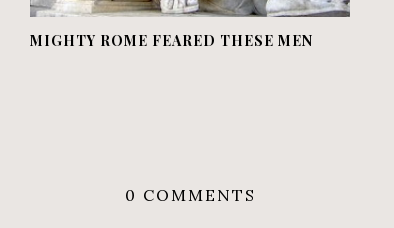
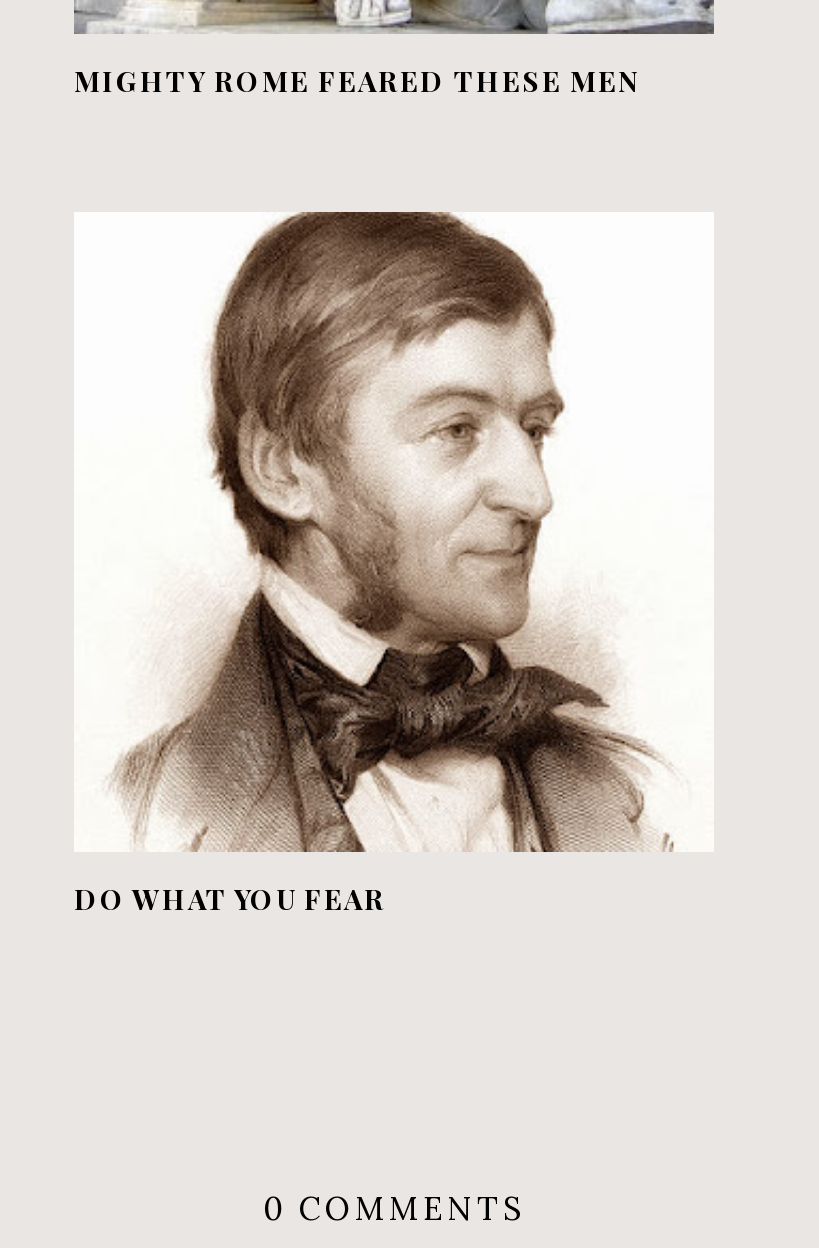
none -> [74,210,674,918] [image] | DO WHAT YOU FEAR

